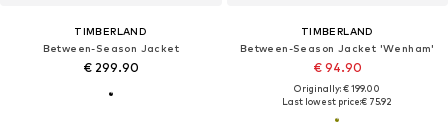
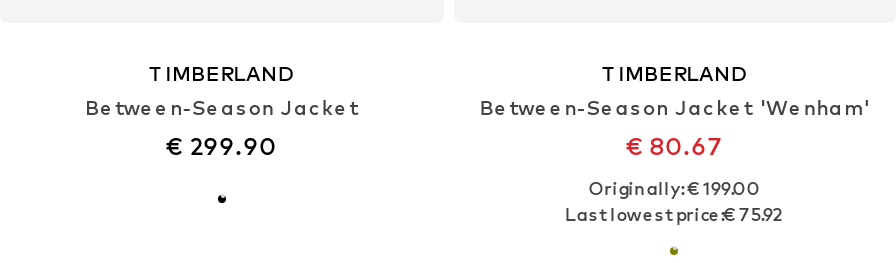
[313,60,362,75] € 94.90 -> [626,131,724,161] € 80.67

